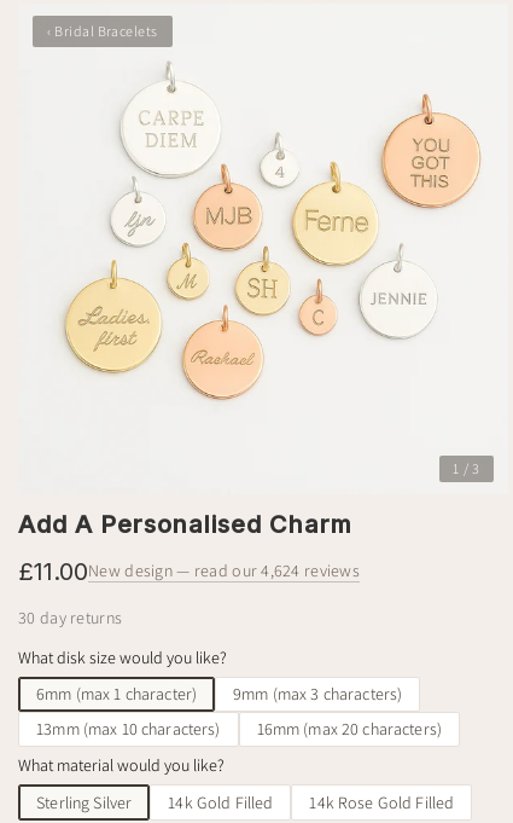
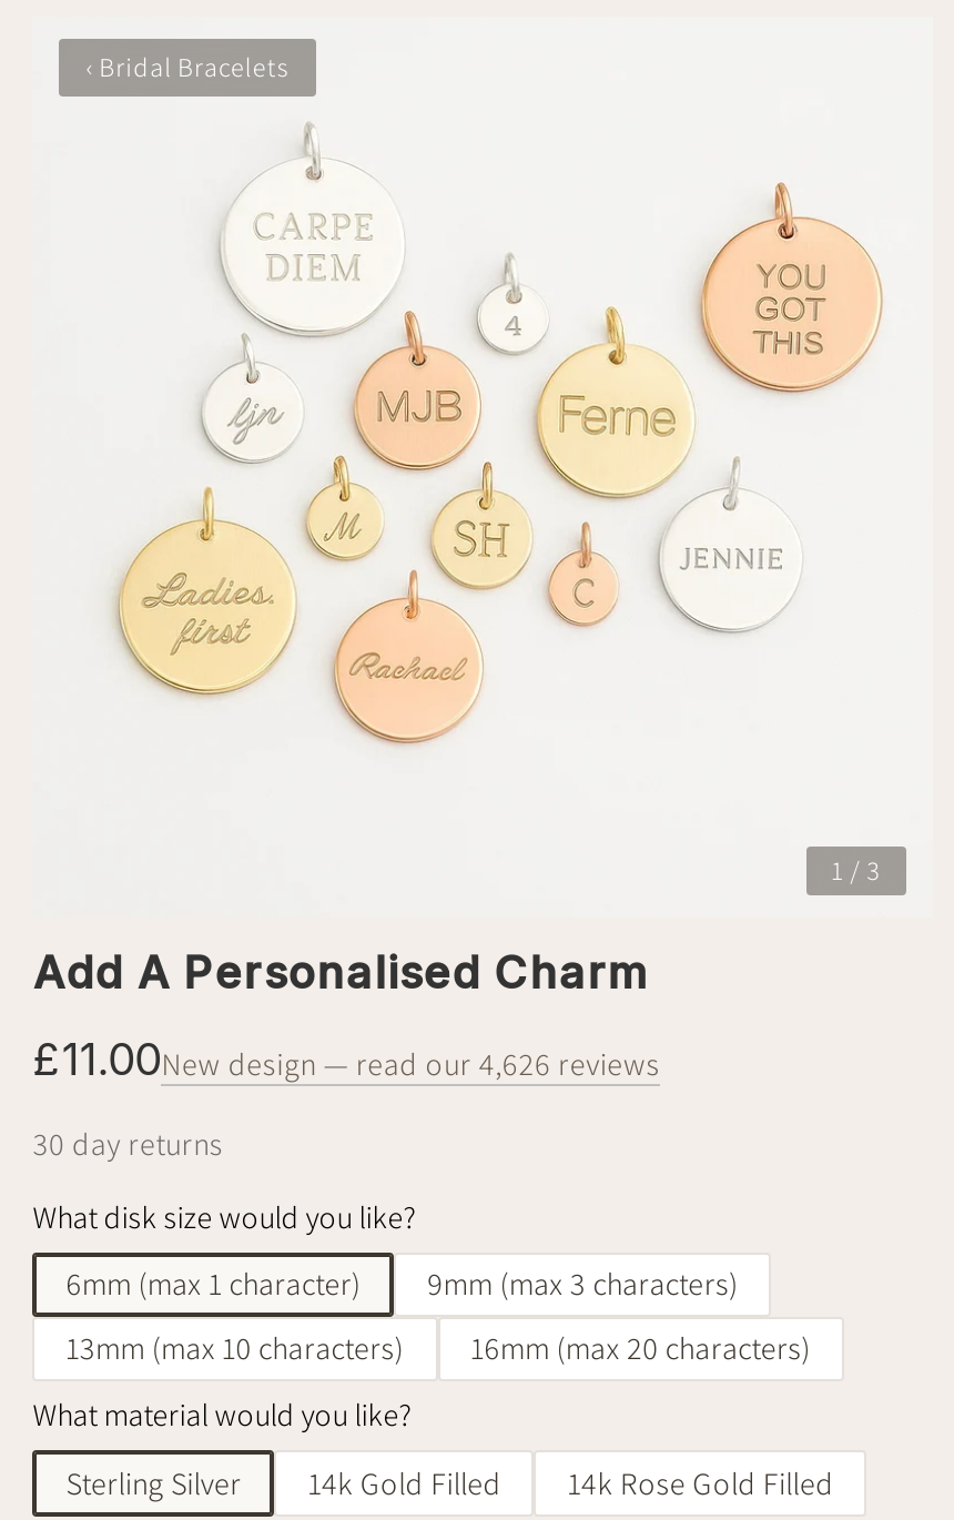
[18,557,360,586] £11.00New design — read our 4,624 reviews -> [33,1032,660,1085] £11.00New design — read our 4,626 reviews

